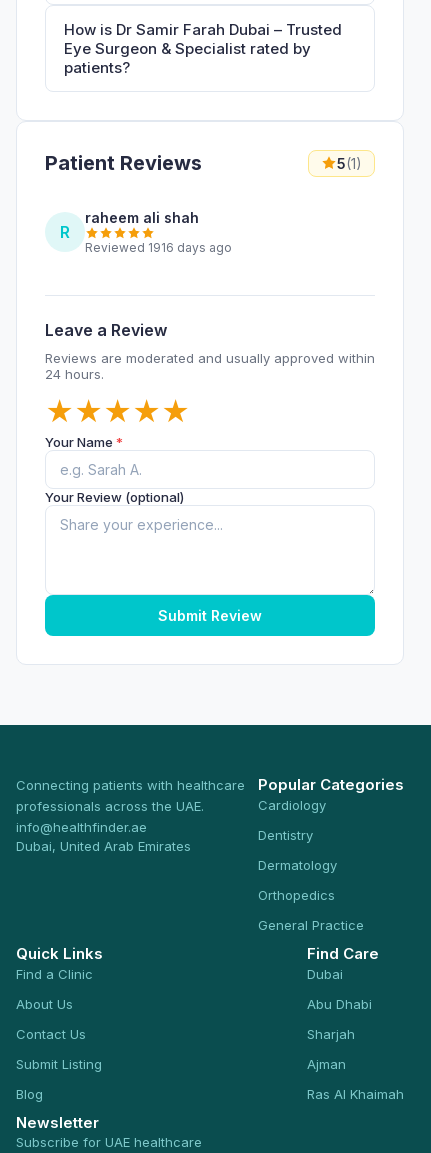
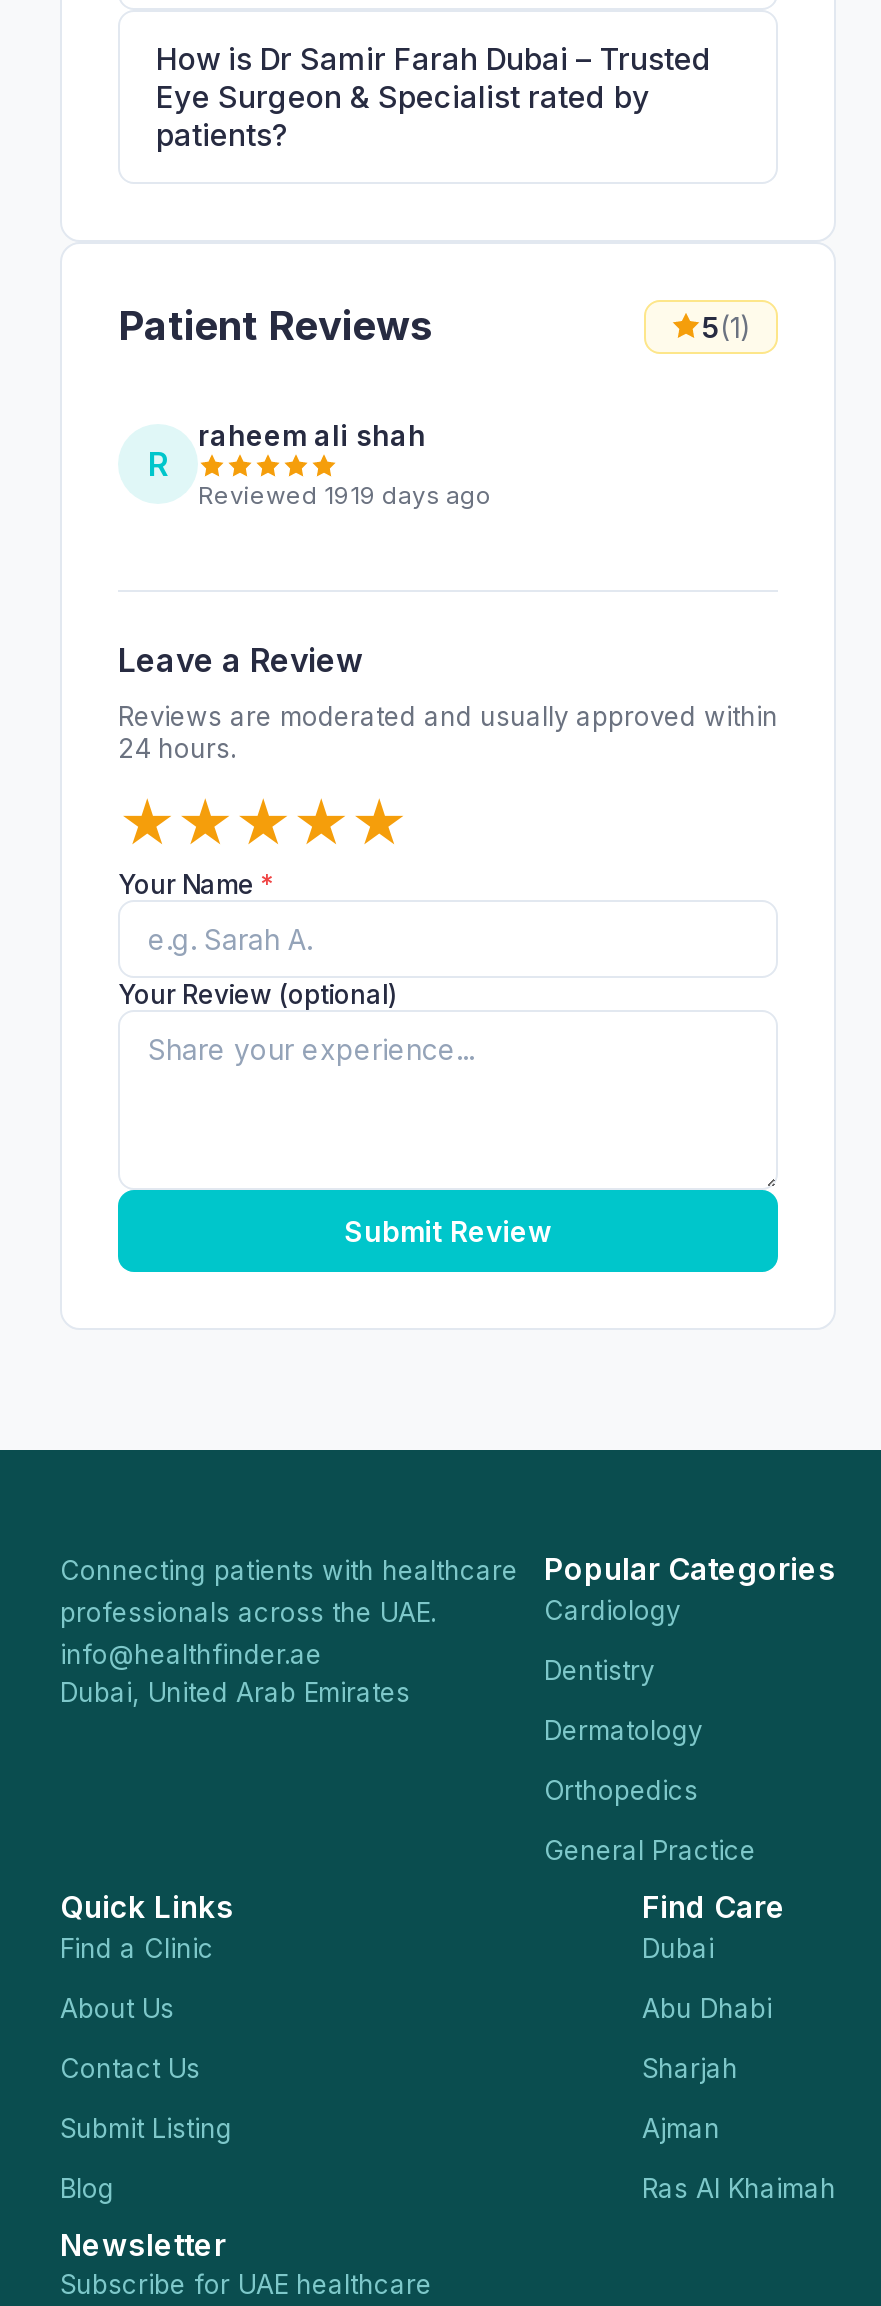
[85,240,232,255] Reviewed 1916 days ago -> [198,480,492,510] Reviewed 1919 days ago

